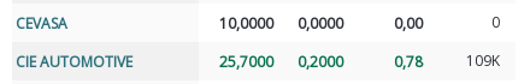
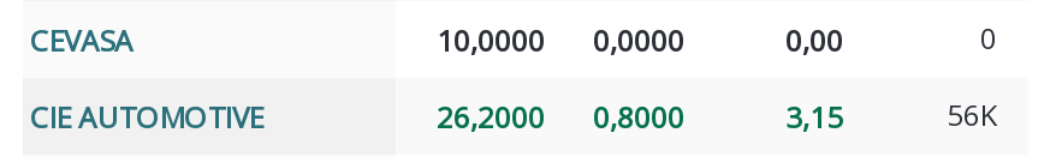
[219,51,500,72] 25,7000 | 0,2000 | 0,78 | 109K -> [437,95,997,137] 26,2000 | 0,8000 | 3,15 | 56K

